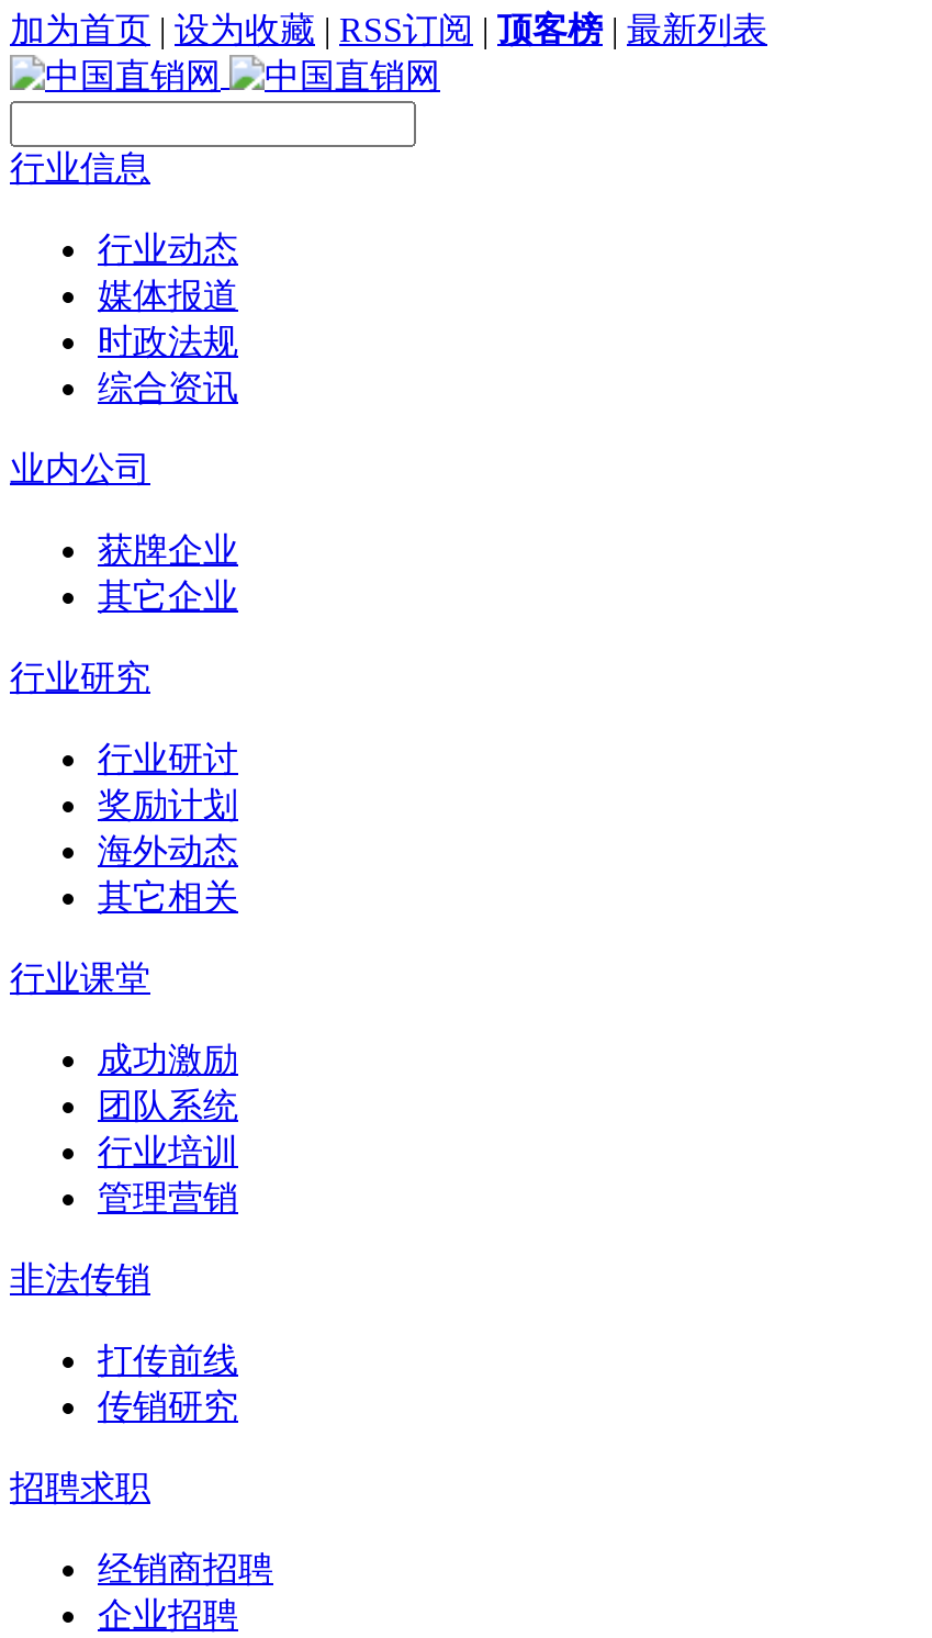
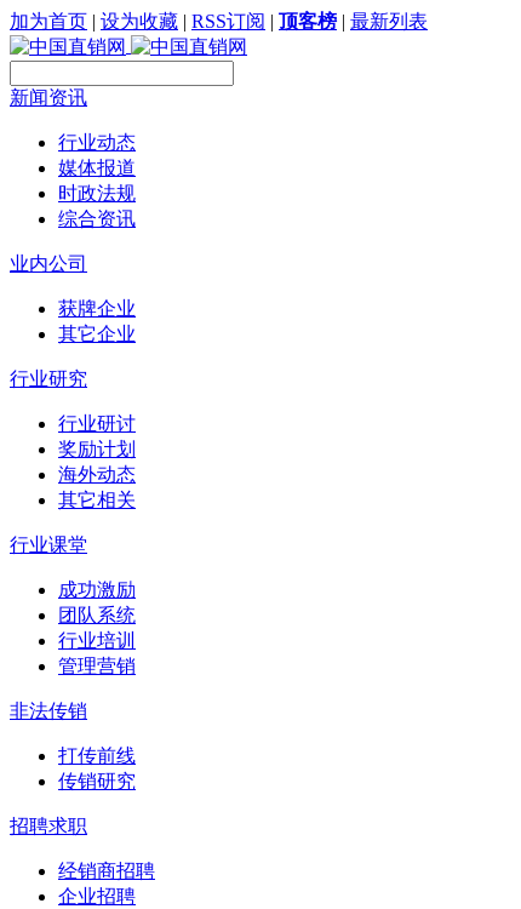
[10,149,150,187] 行业信息 -> [10,87,87,108] 新闻资讯

